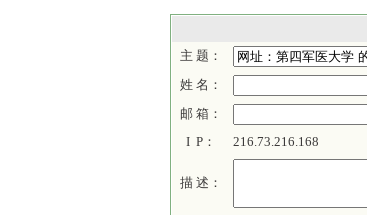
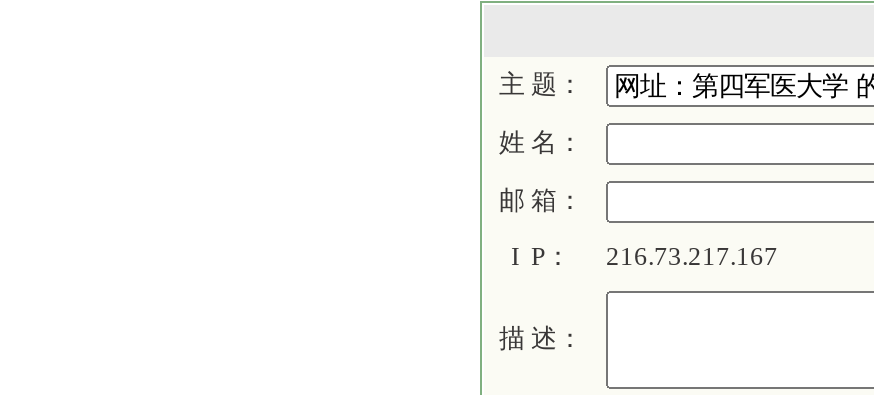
[185,134,319,149] I P： 216.73.216.168 -> [511,241,778,271] I P： 216.73.217.167

